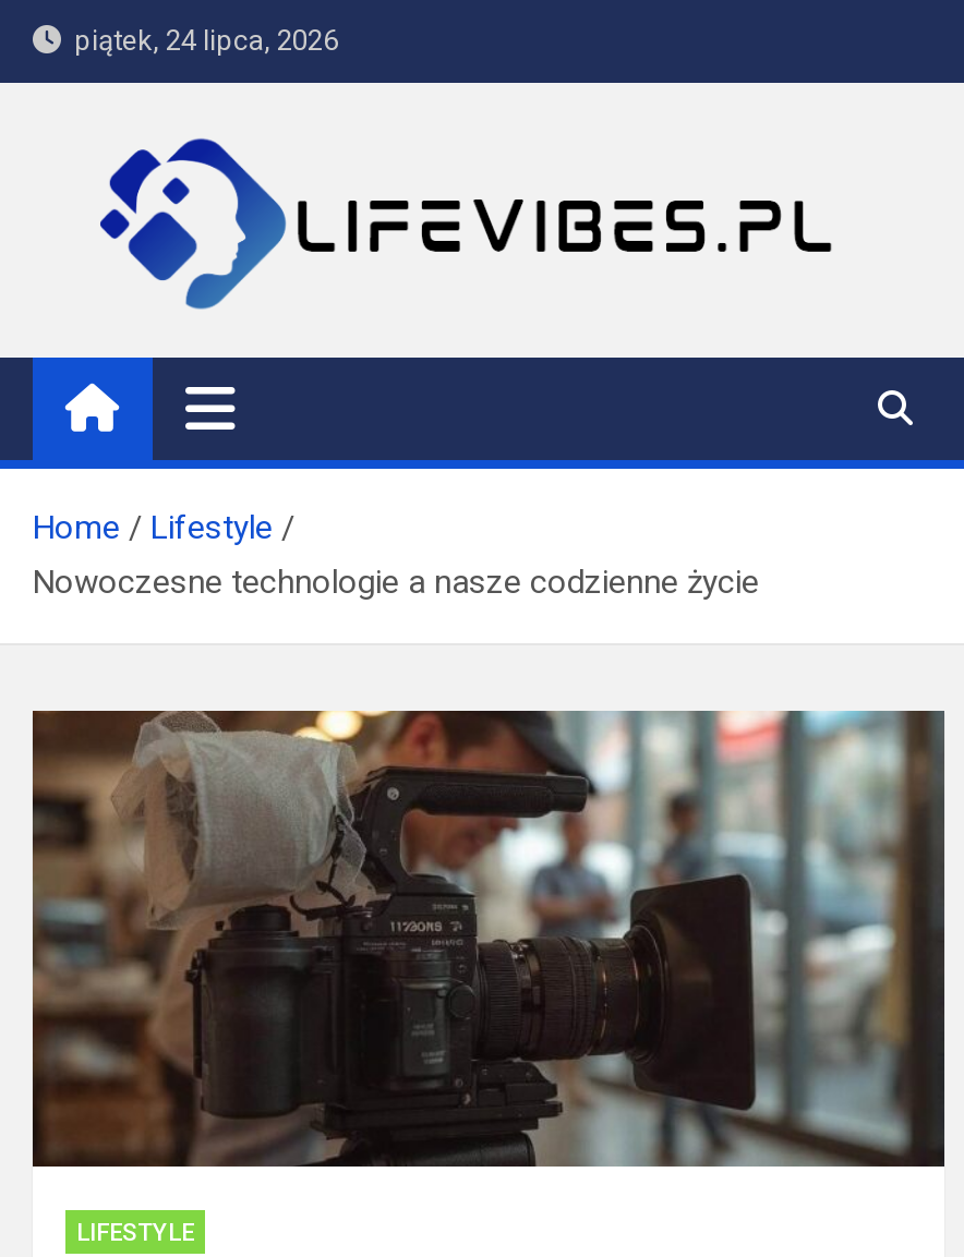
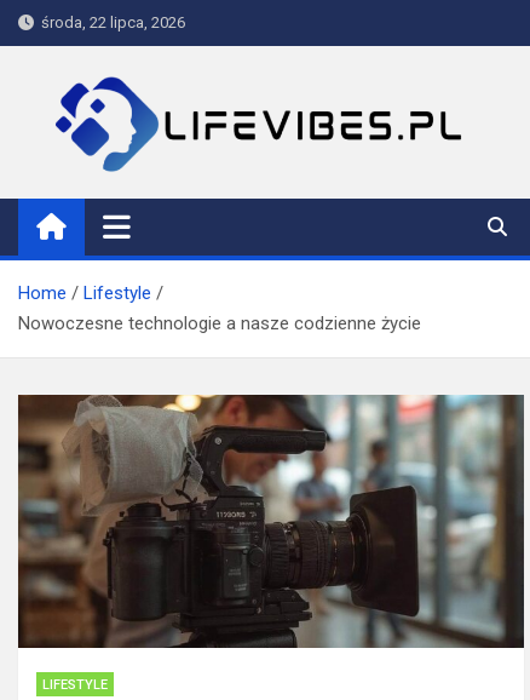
[61,24,338,57] piątek, 24 lipca, 2026 -> [34,13,185,31] środa, 22 lipca, 2026

